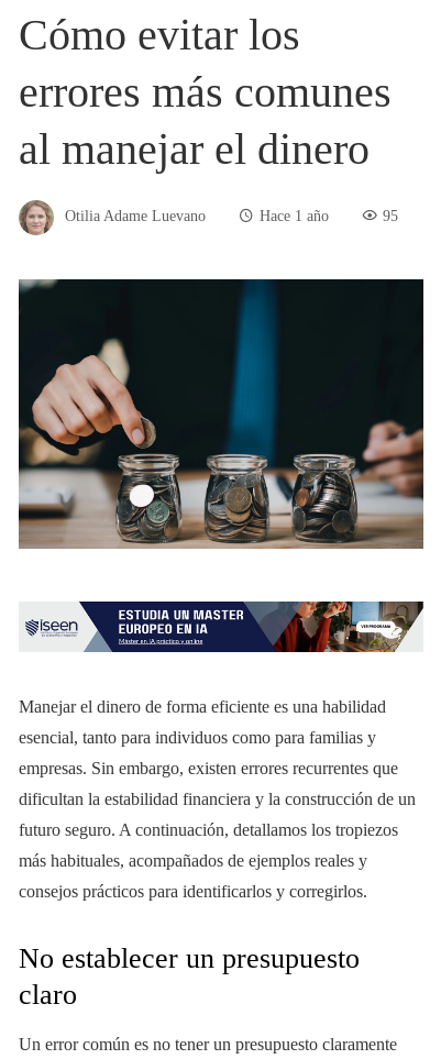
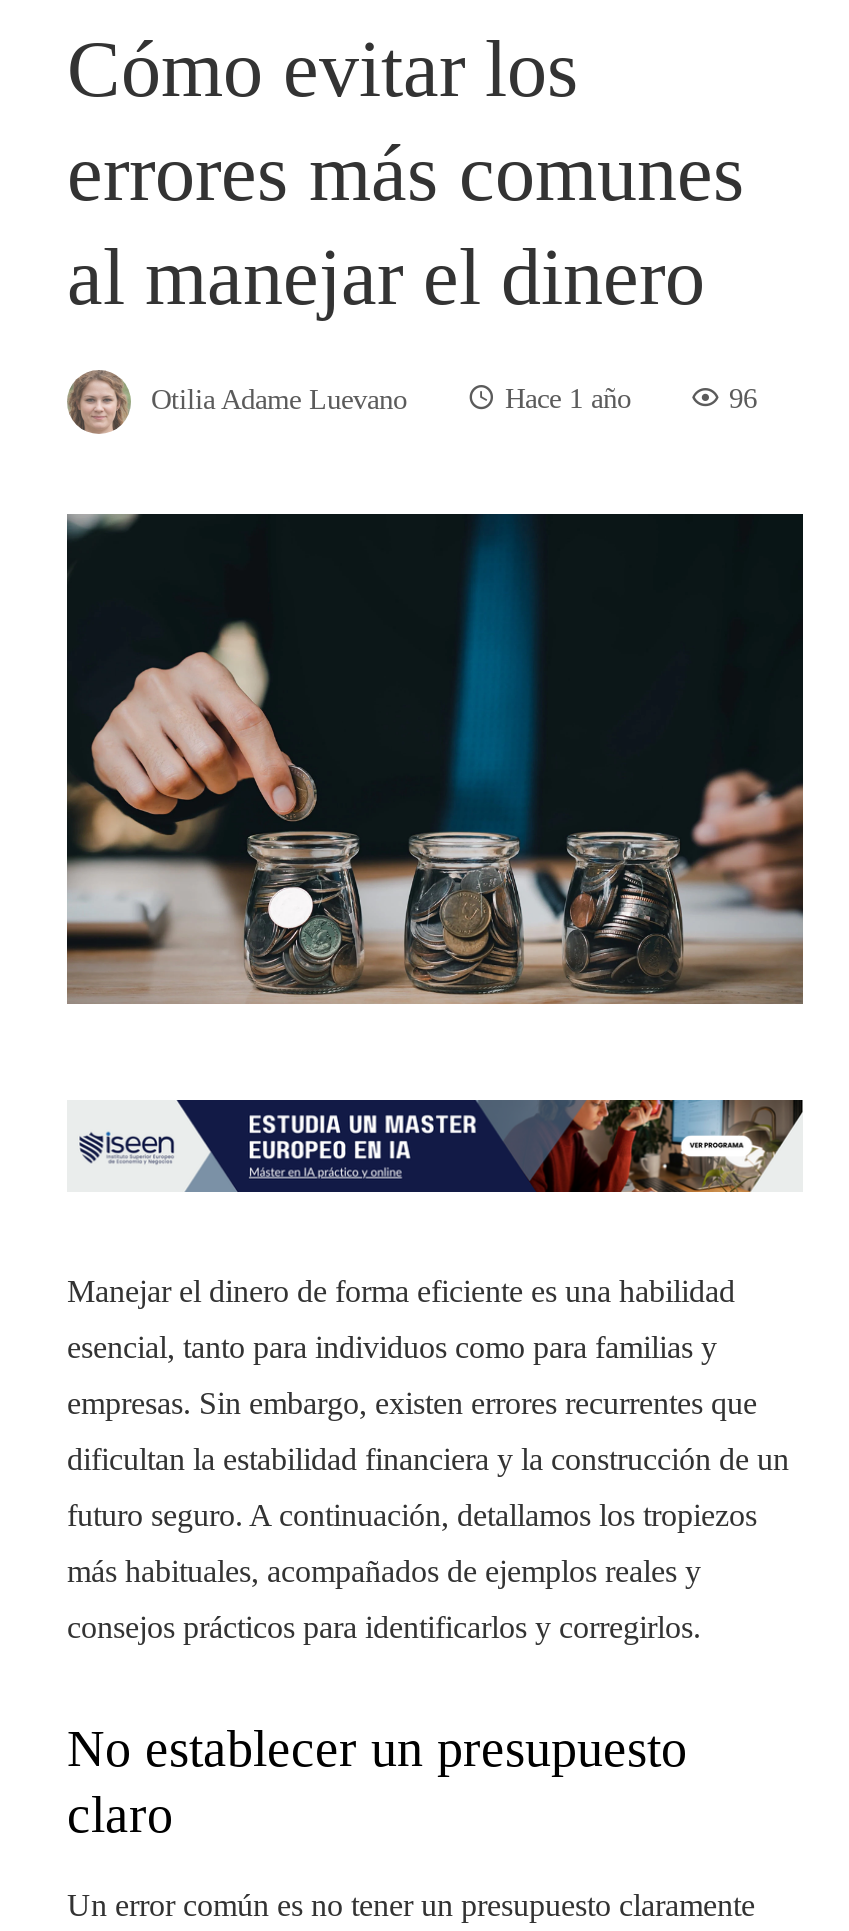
[383,207,398,225] 95 -> [729,383,757,415] 96

